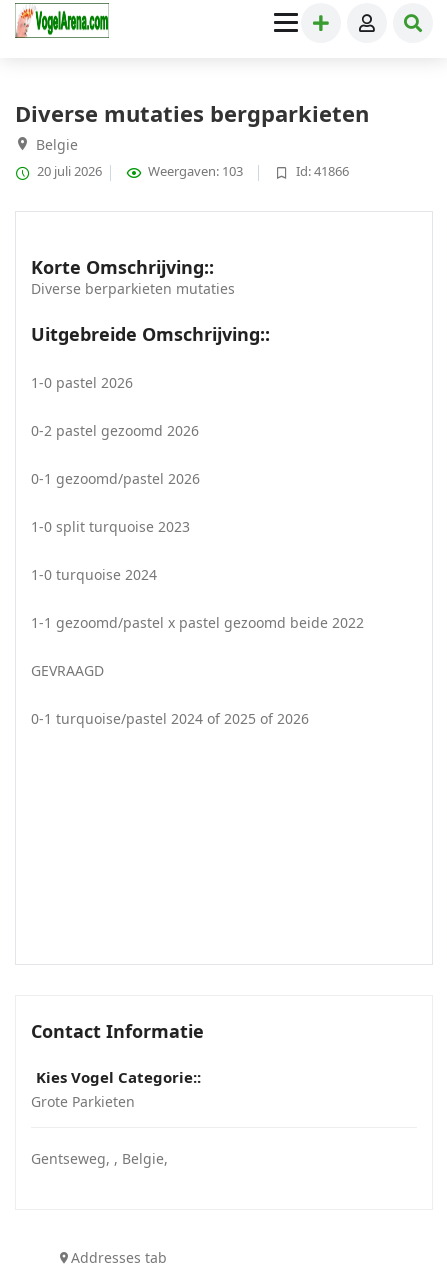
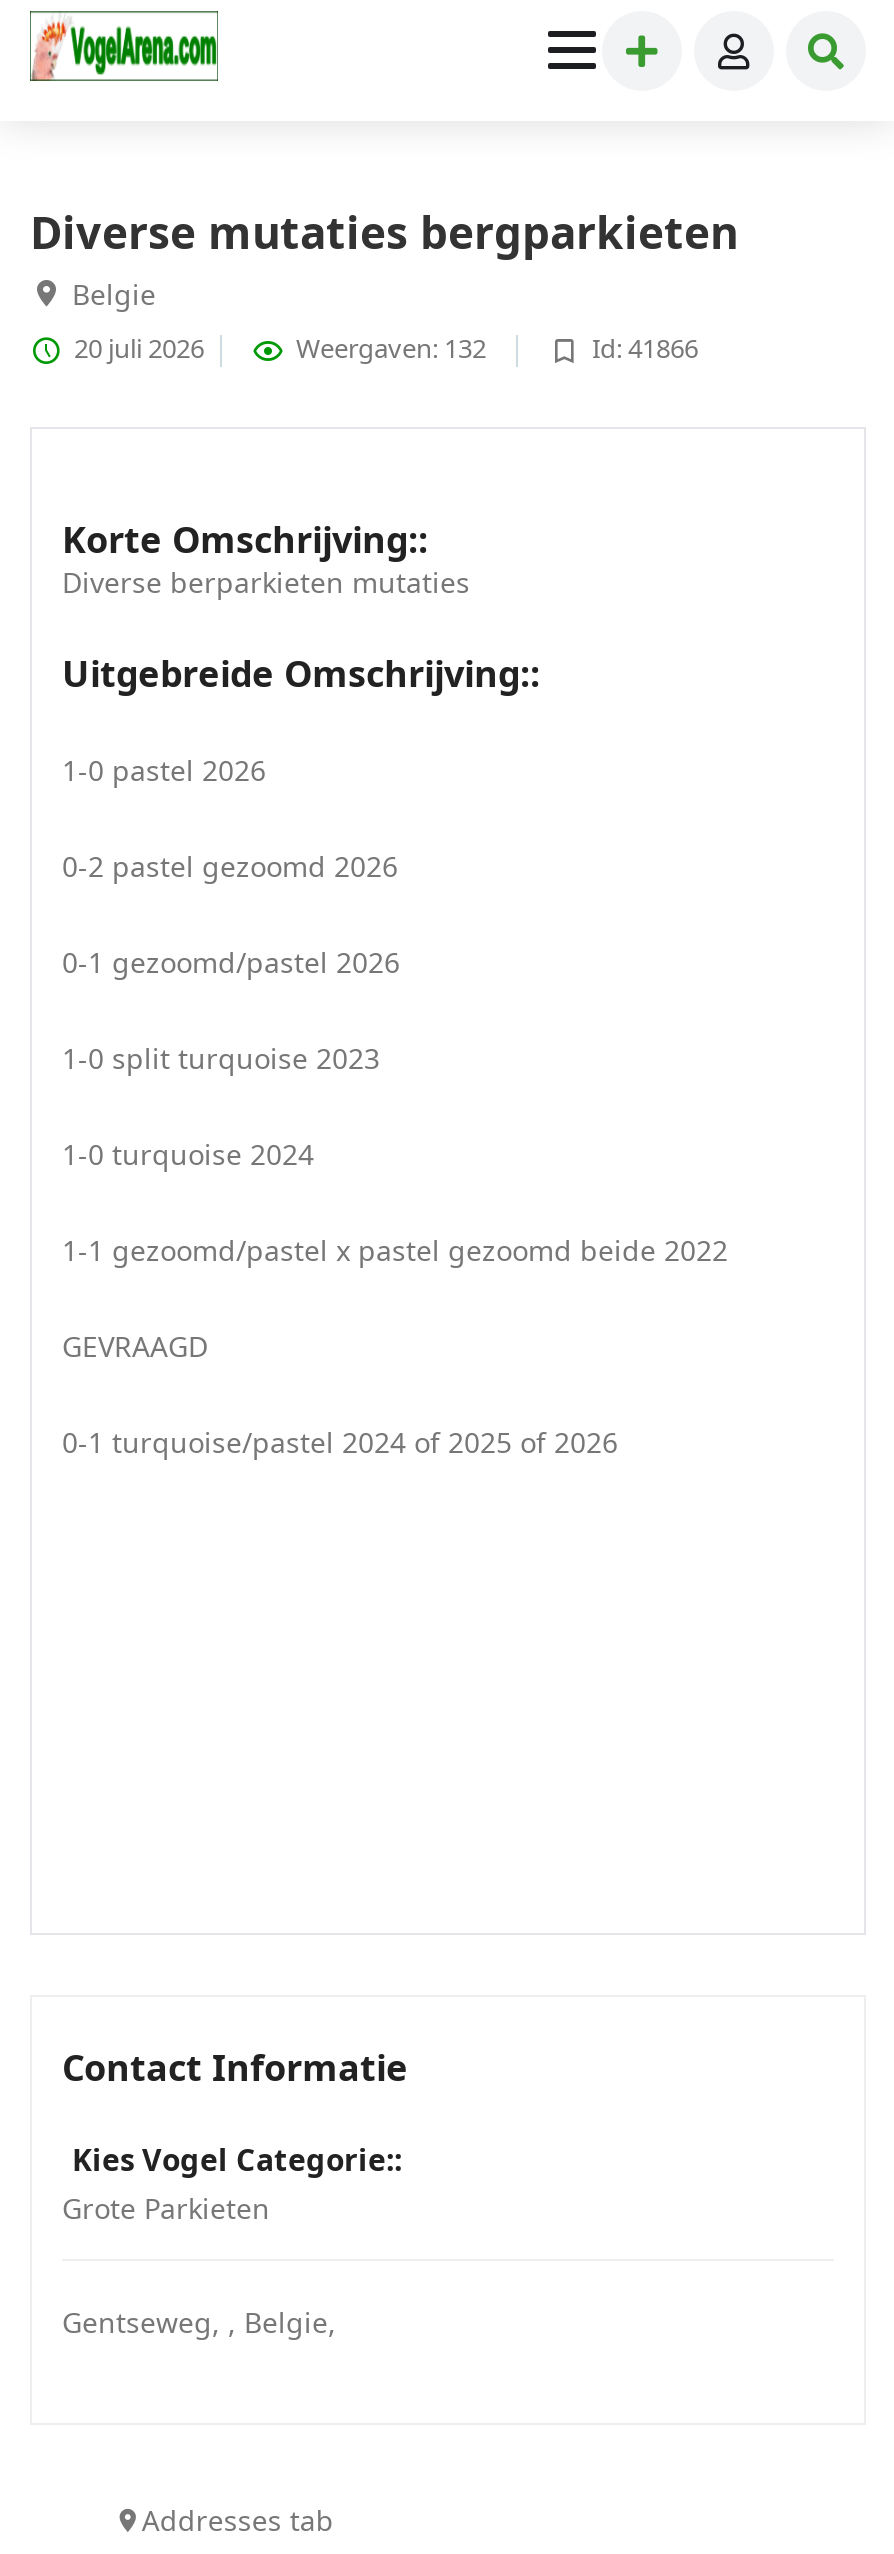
[145,162,243,180] Weergaven: 103 -> [290,330,486,366] Weergaven: 132

